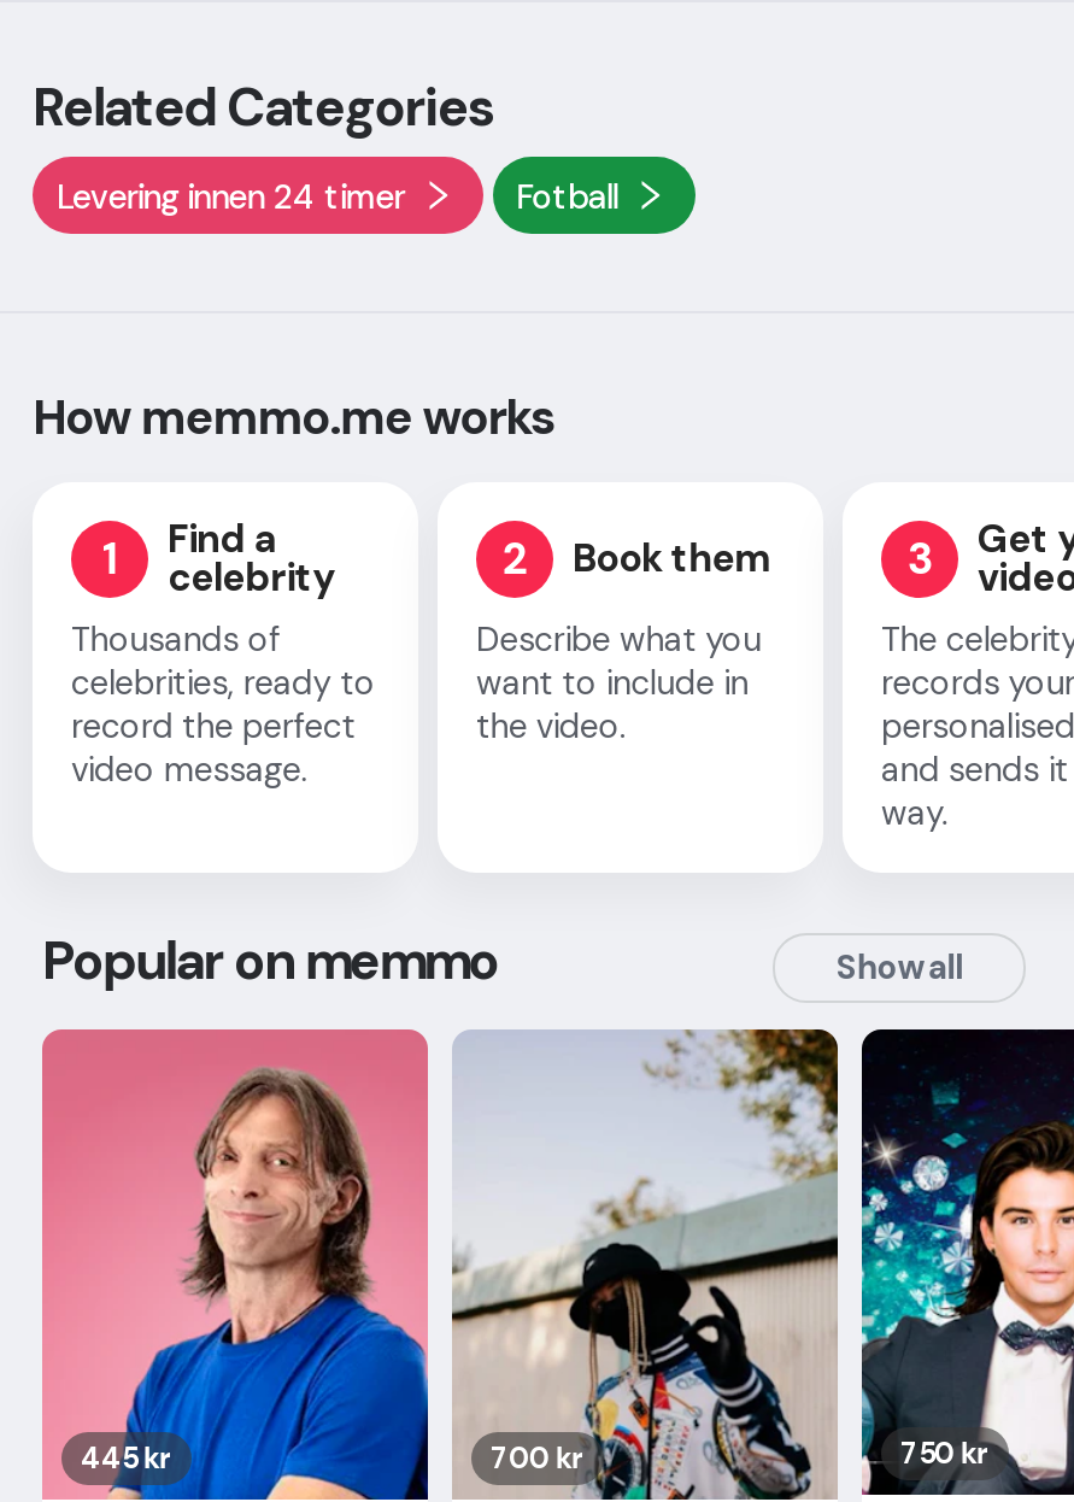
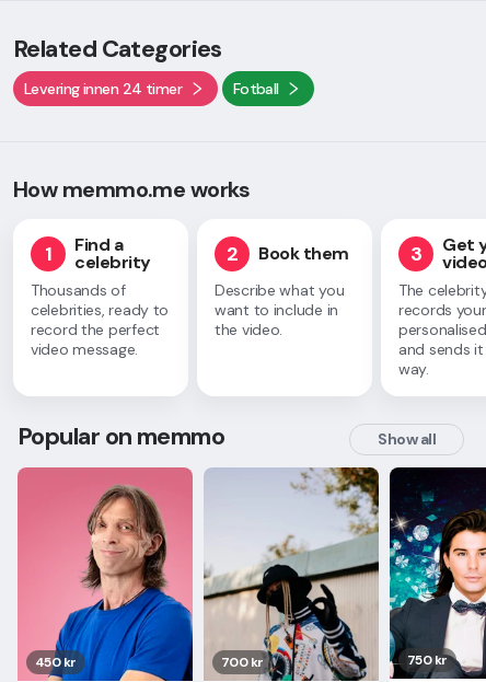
[81,1440,171,1478] 445 kr -> [35,654,76,671] 450 kr

